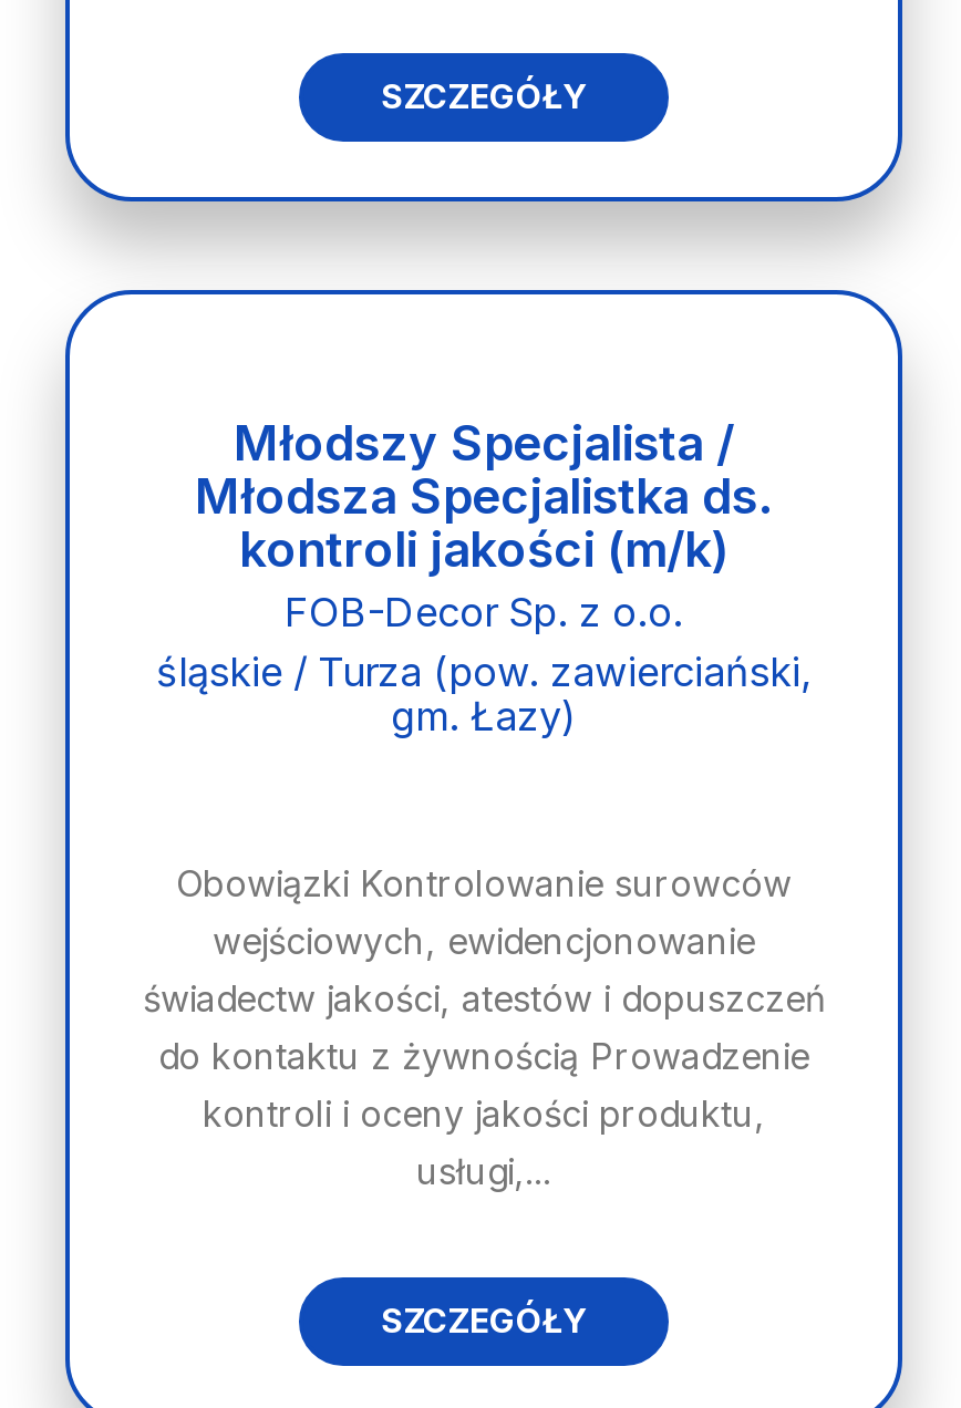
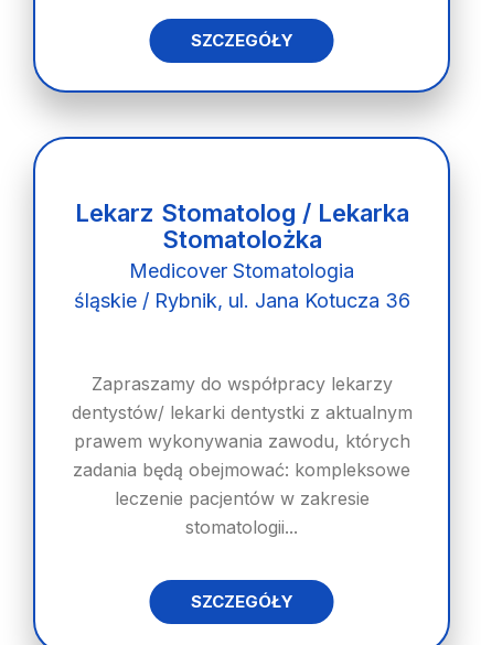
[156,414,812,739] Młodszy Specjalista / | Młodsza Specjalistka ds. | kontroli jakości (m/k) | FOB-Decor Sp. z o.o. | śląskie / Turza (pow. zawierciański, | gm. Łazy) -> [73,198,410,312] Lekarz Stomatolog / Lekarka | Stomatolożka | Medicover Stomatologia | śląskie / Rybnik, ul. Jana Kotucza 36
[143,861,825,1193] Obowiązki Kontrolowanie surowców | wejściowych, ewidencjonowanie | świadectw jakości, atestów i dopuszczeń | do kontaktu z żywnością Prowadzenie | kontroli i oceny jakości produktu, | usługi,... -> [71,373,412,538] Zapraszamy do współpracy lekarzy | dentystów/ lekarki dentystki z aktualnym | prawem wykonywania zawodu, których | zadania będą obejmować: kompleksowe | leczenie pacjentów w zakresie | stomatologii...

